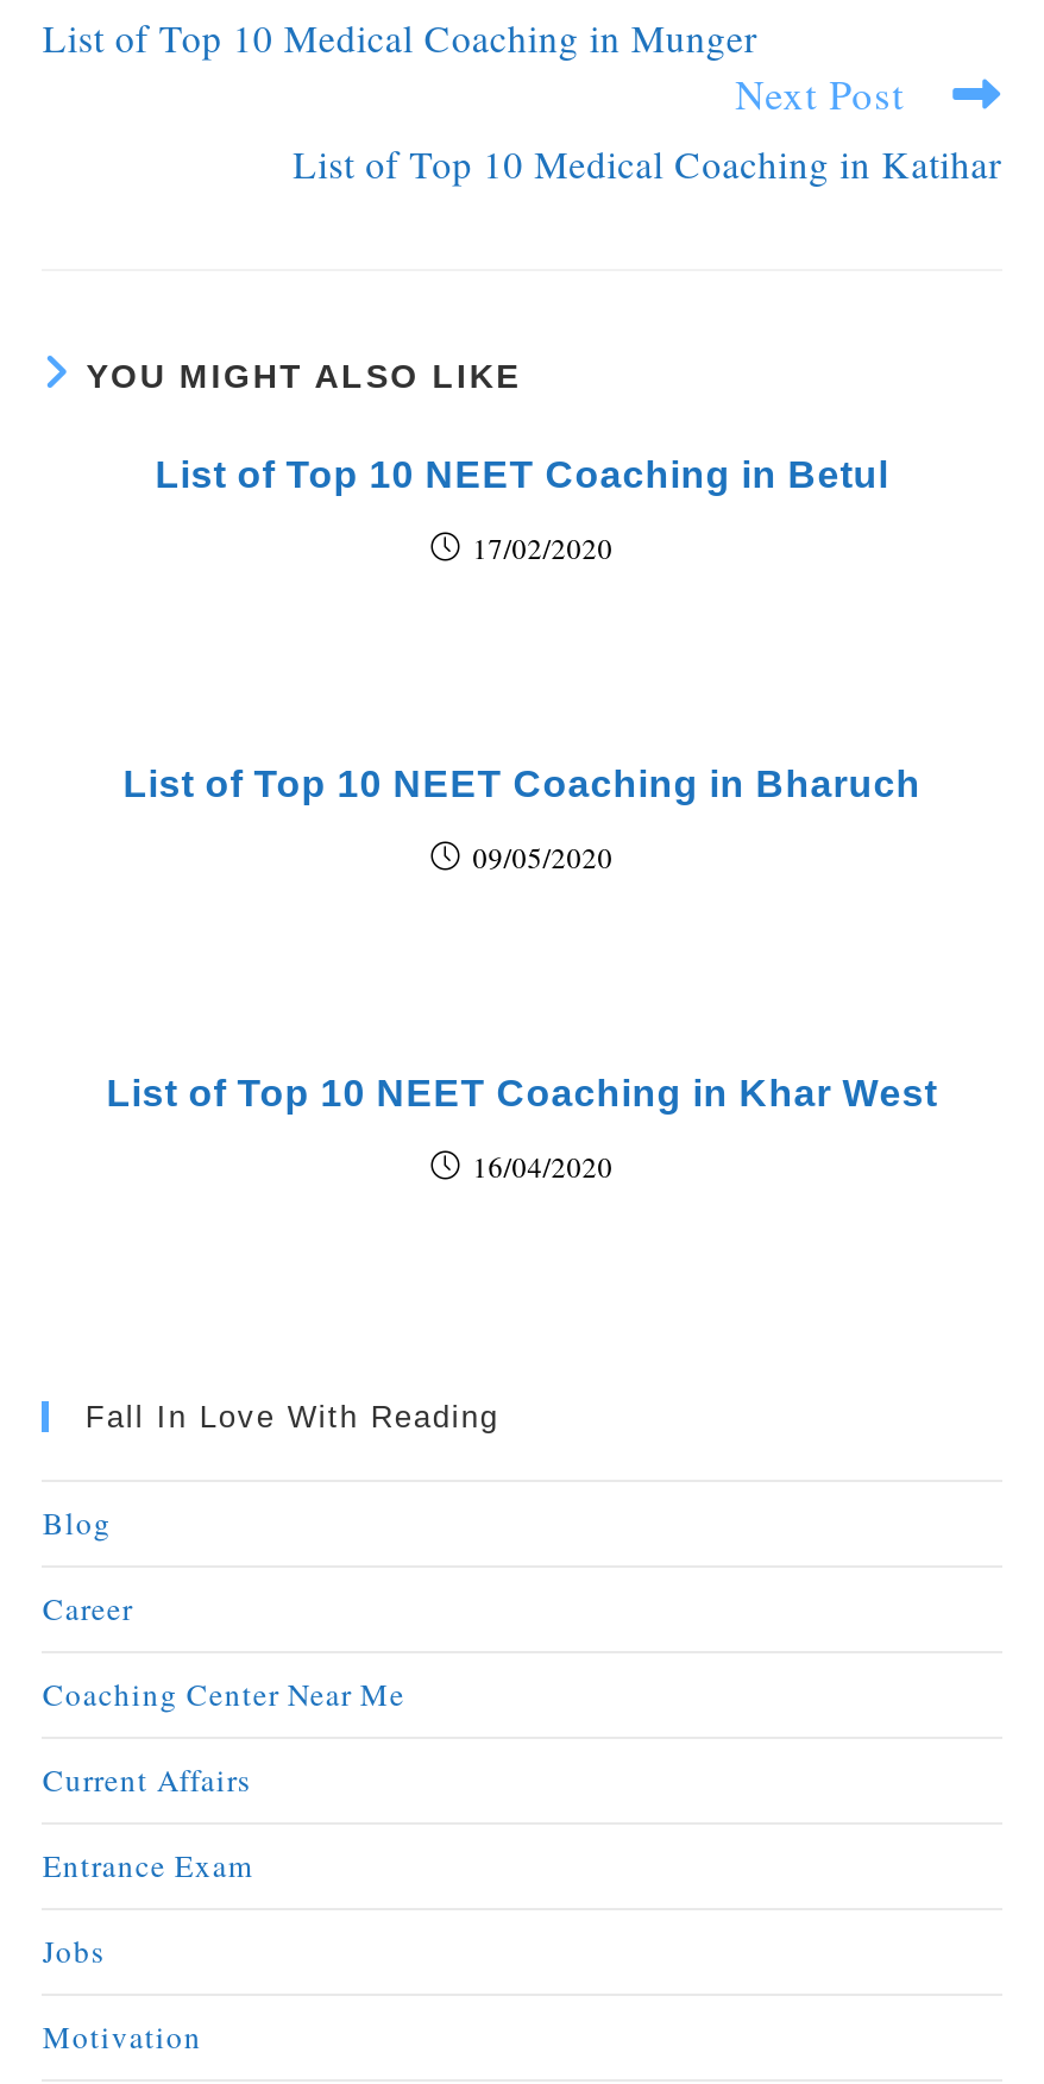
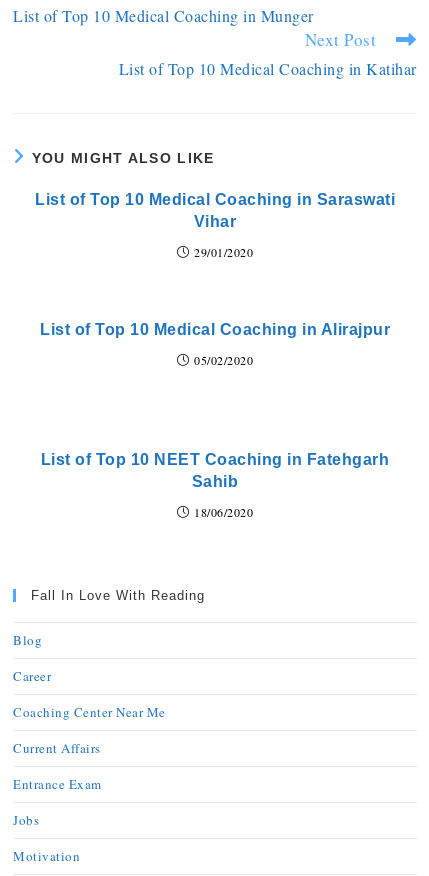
[155,453,889,494] List of Top 10 NEET Coaching in Betul -> [35,190,395,229] List of Top 10 Medical Coaching in Saraswati | Vihar
[473,527,613,565] 17/02/2020 -> [194,243,253,259] 29/01/2020
[123,762,921,803] List of Top 10 NEET Coaching in Bharuch -> [40,320,390,337] List of Top 10 Medical Coaching in Alirajpur
[473,836,613,874] 09/05/2020 -> [194,351,253,367] 05/02/2020
[106,1072,938,1112] List of Top 10 NEET Coaching in Khar West -> [41,450,389,489] List of Top 10 NEET Coaching in Fatehgarh | Sahib
[473,1145,613,1184] 16/04/2020 -> [194,503,253,519] 18/06/2020

